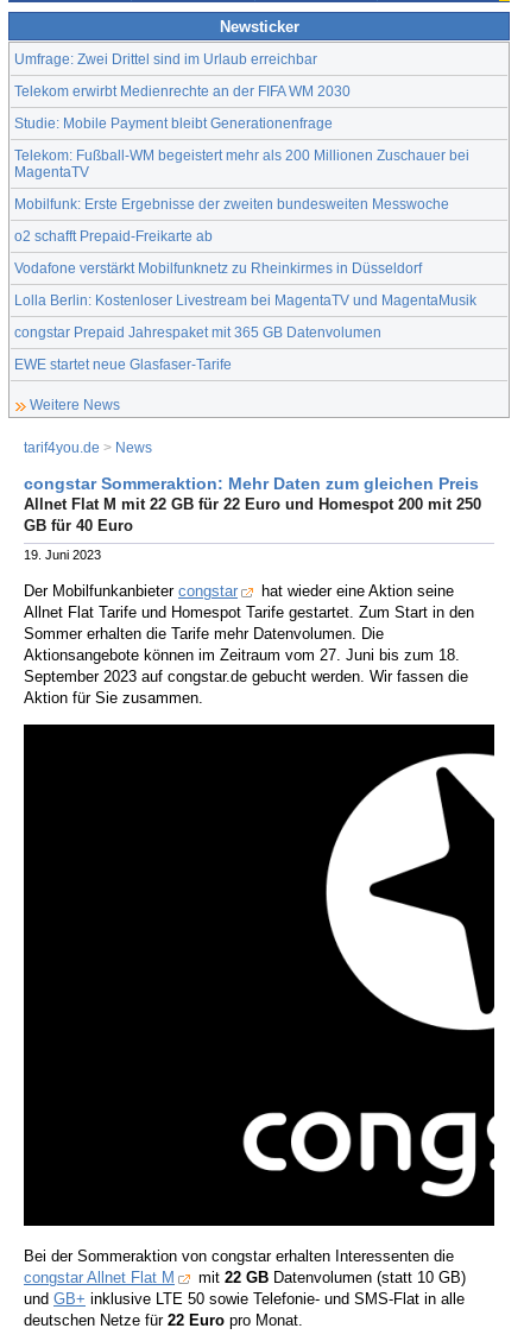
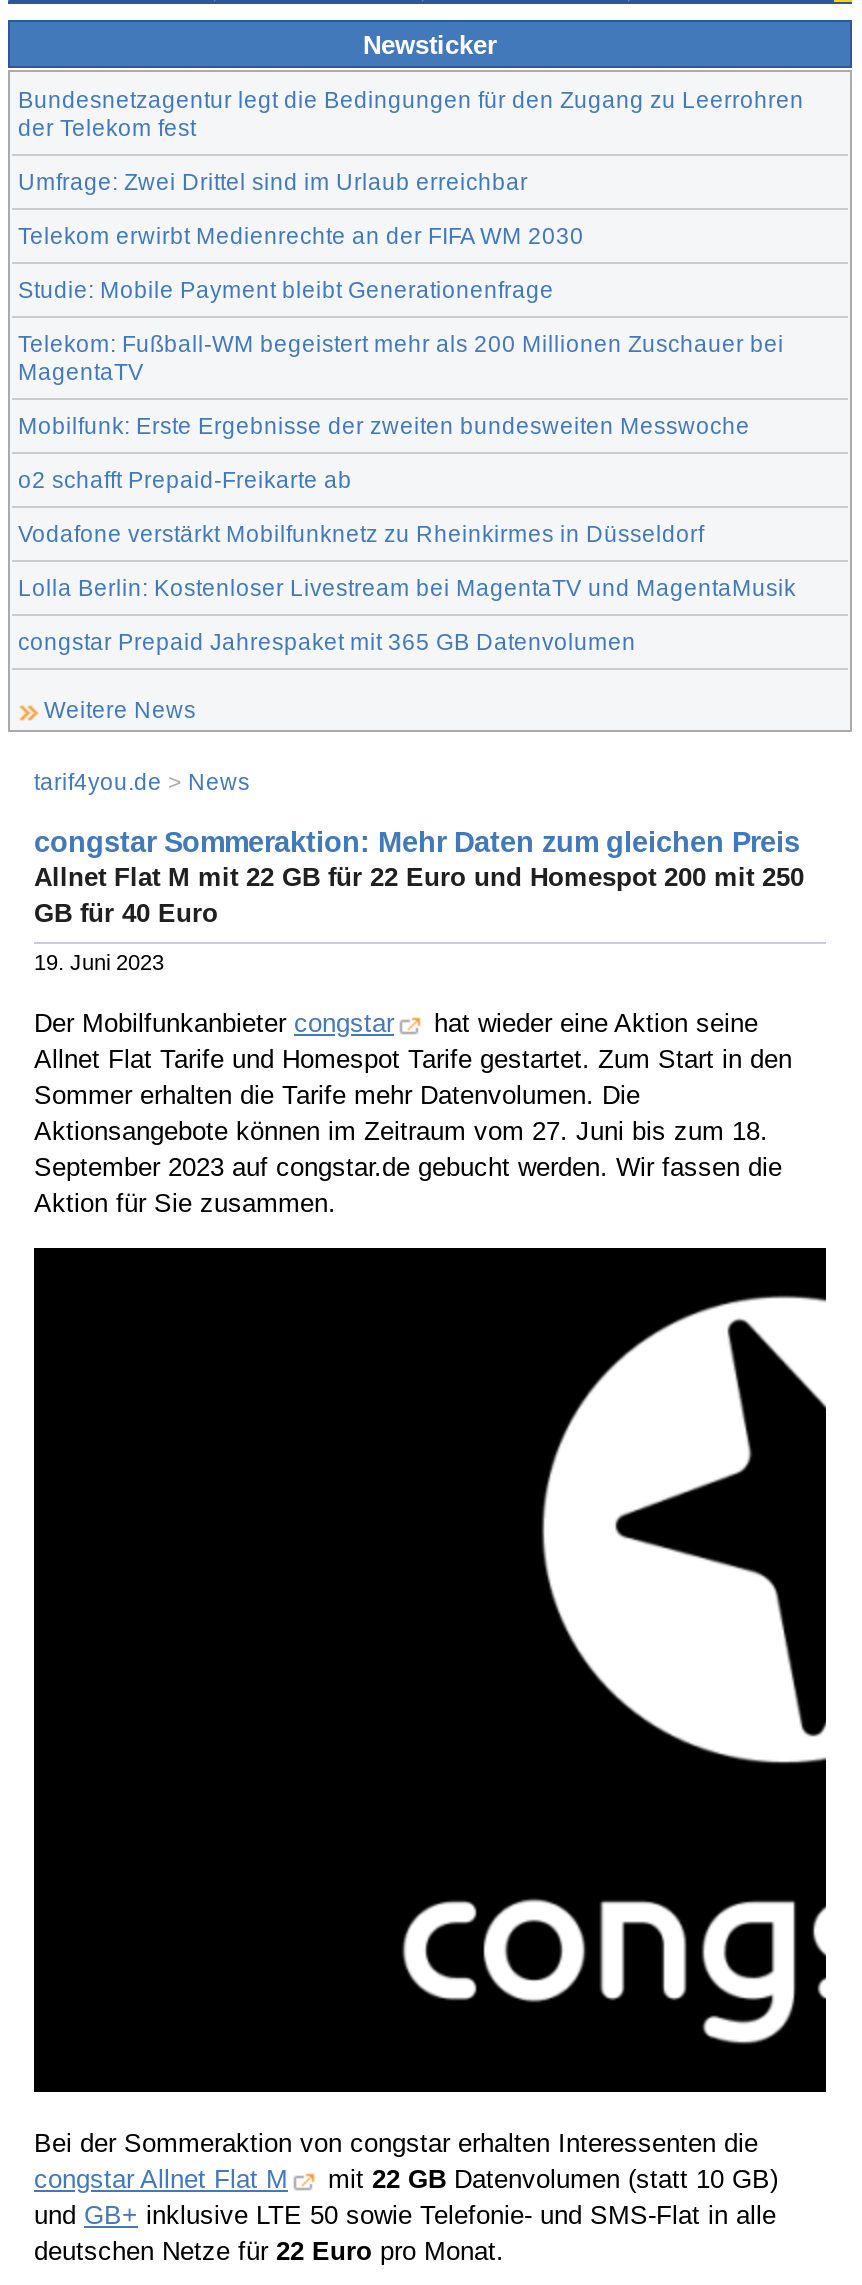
none -> [18,85,804,139] Bundesnetzagentur legt die Bedingungen für den Zugang zu Leerrohren | der Telekom fest
moved [14,50,476,339] -> [18,167,796,653]: Umfrage: Zwei Drittel sind im Urlaub erreichbar | Telekom erwirbt Medienrechte an der FIFA WM 2030 | Studie: Mobile Payment bleibt Generationenfrage | ... | Lolla Berlin: Kostenloser Livestream bei MagentaTV und MagentaMusik | congstar Prepaid Jahrespaket mit 365 GB Datenvolumen
[14,356,232,371] EWE startet neue Glasfaser-Tarife -> none

